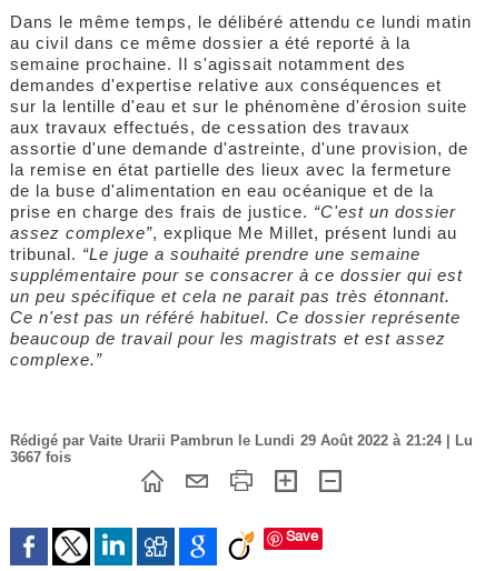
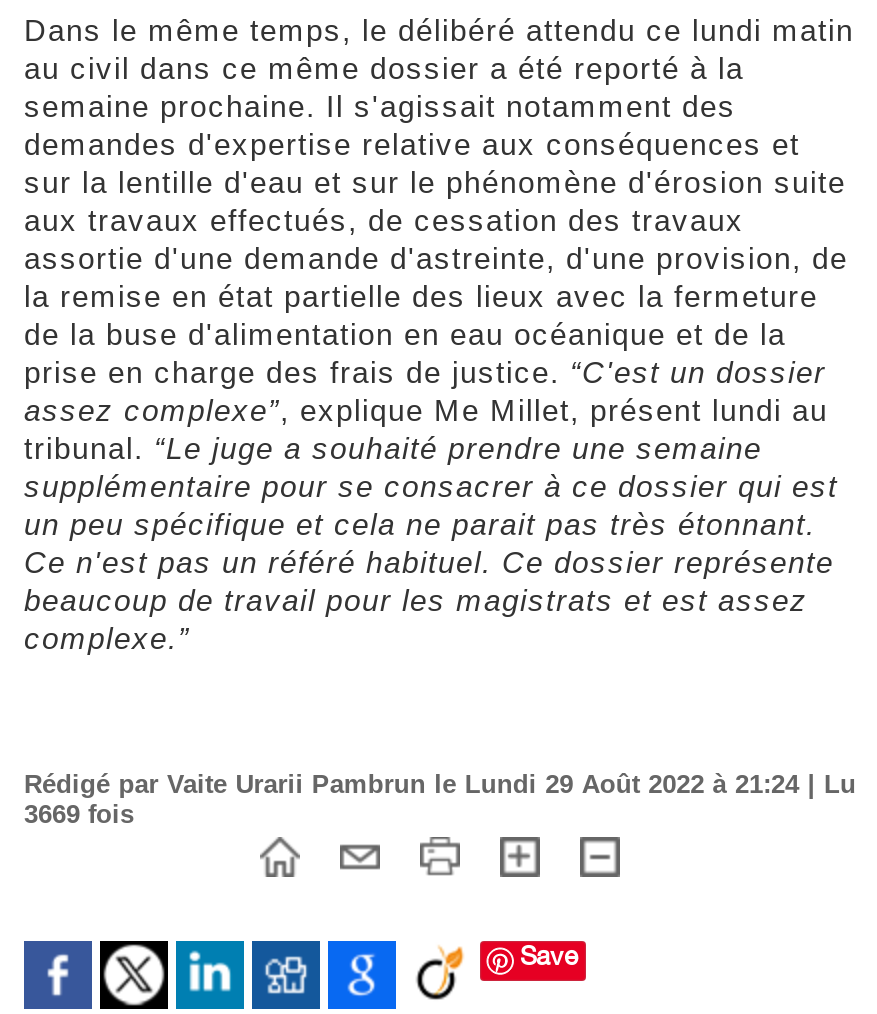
[10,449,71,465] 3667 fois -> [24,799,134,829] 3669 fois

